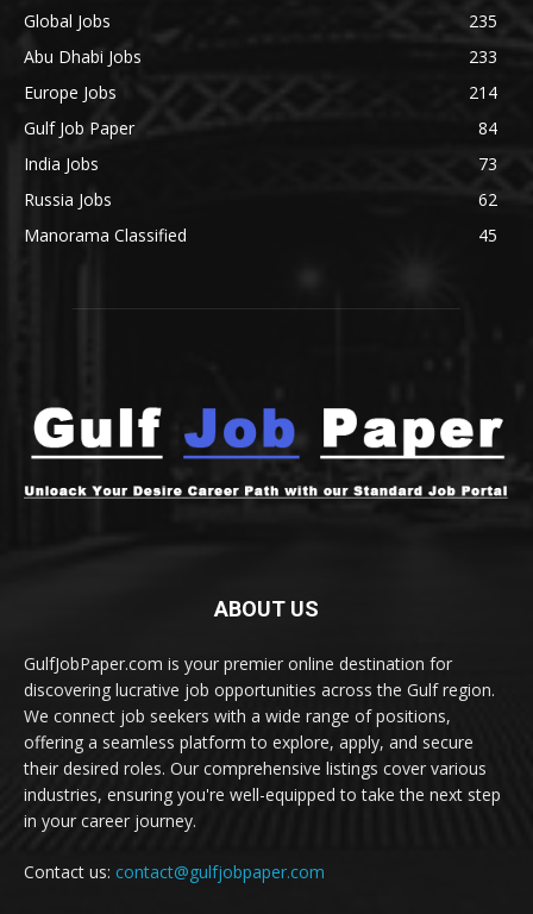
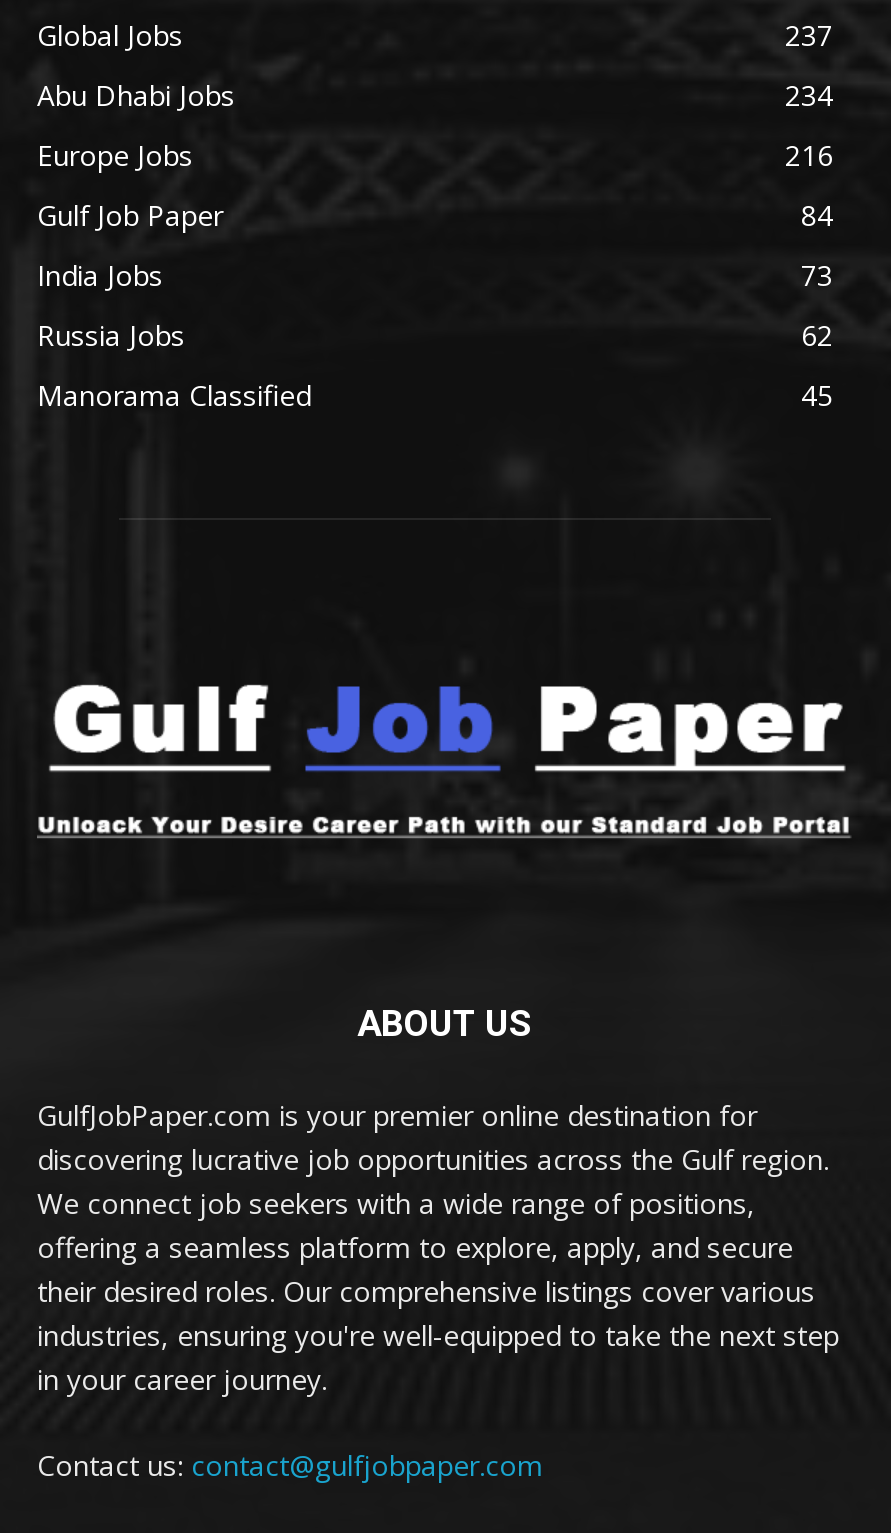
[469,9,497,32] 235 -> [785,16,833,54] 237
[469,45,497,68] 233 -> [785,76,833,114] 234
[469,81,497,103] 214 -> [785,136,833,174] 216

